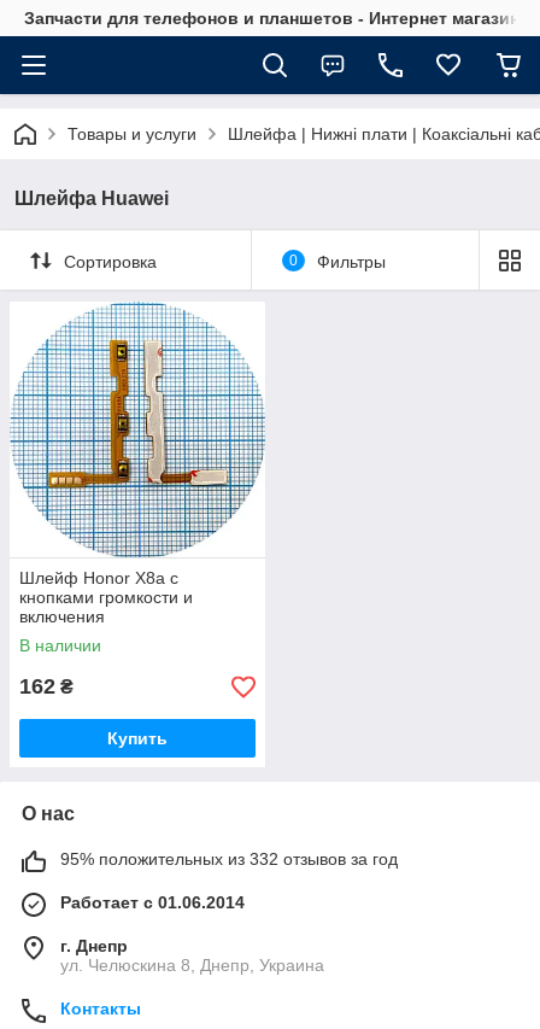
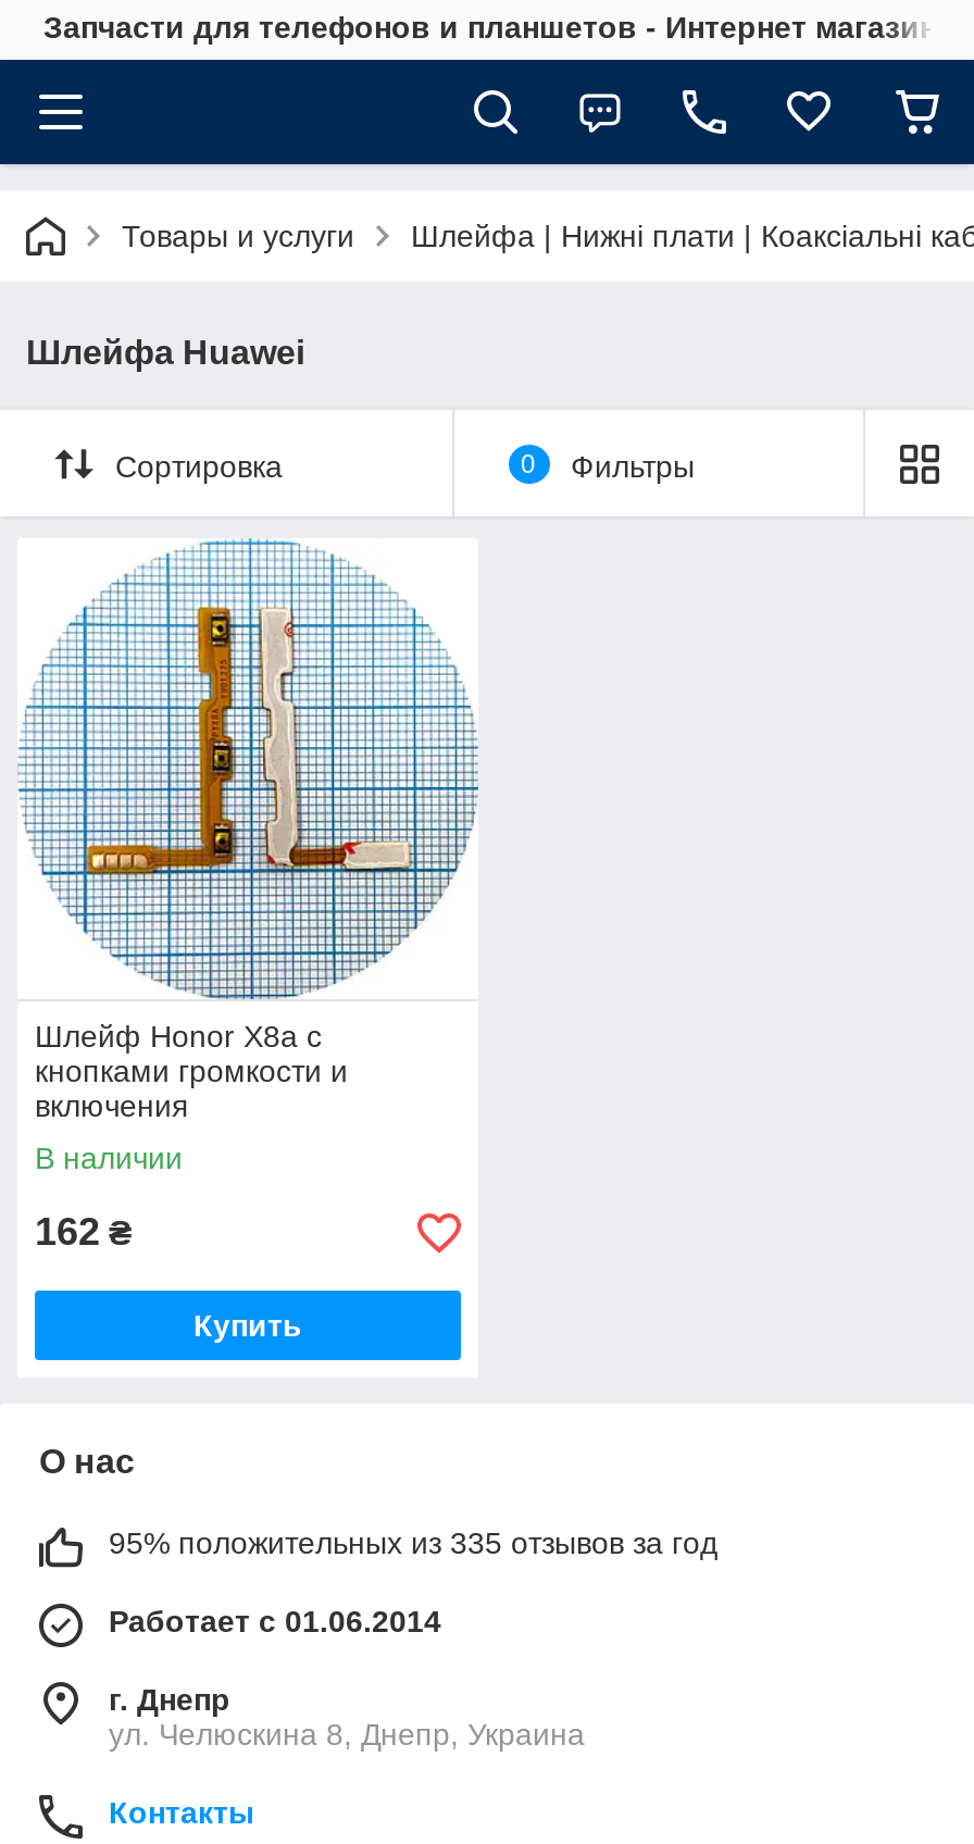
[60,849,398,869] 95% положительных из 332 отзывов за год -> [109,1525,717,1560] 95% положительных из 335 отзывов за год

